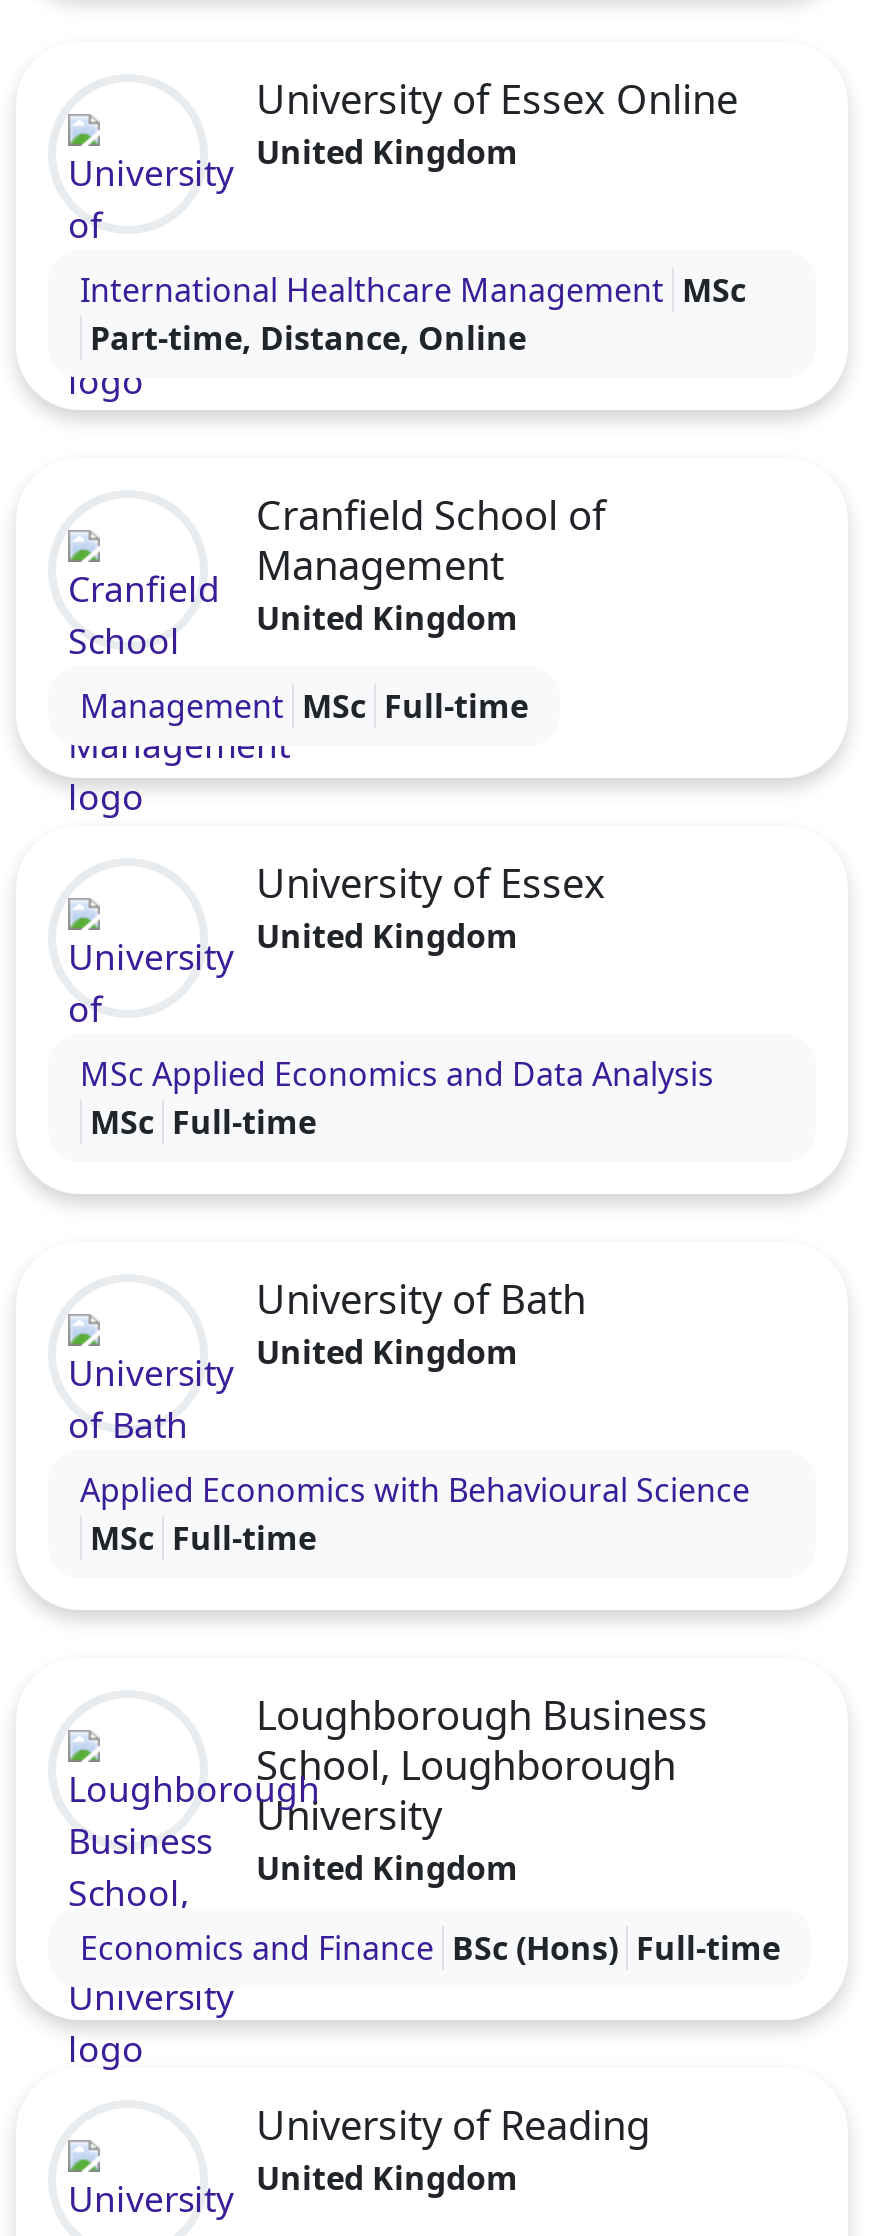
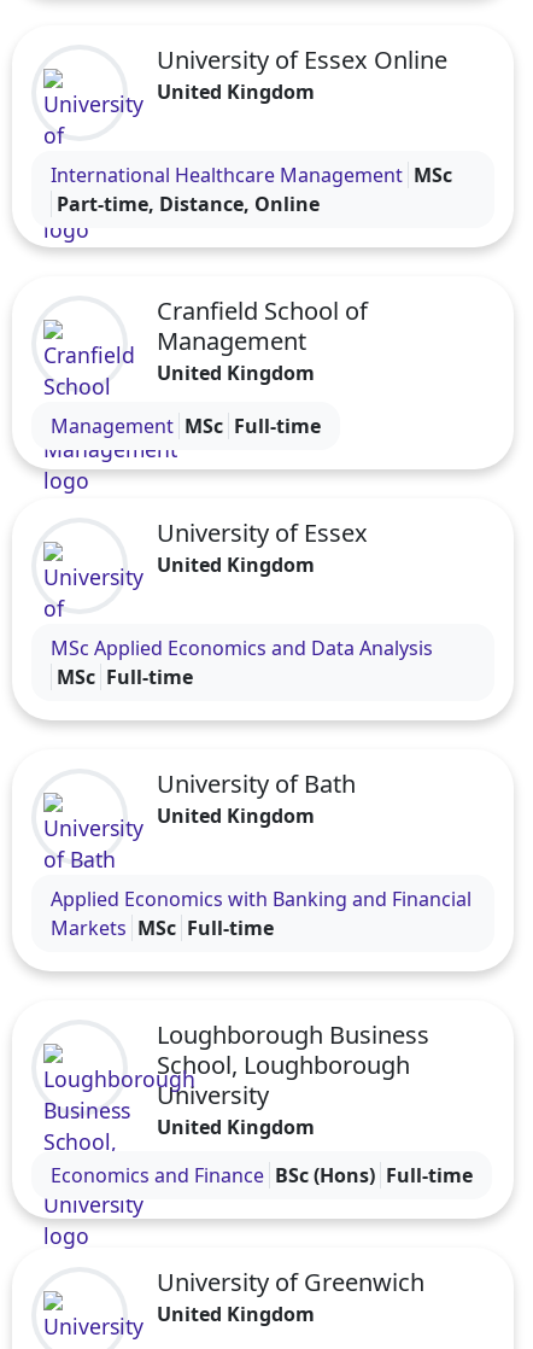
[80,1468,750,1560] Applied Economics with Behavioural Science | MSc Full-time -> [51,886,471,941] Applied Economics with Banking and Financial | Markets MSc Full-time
[256,2098,650,2152] University of Reading -> [157,1266,424,1298] University of Greenwich

